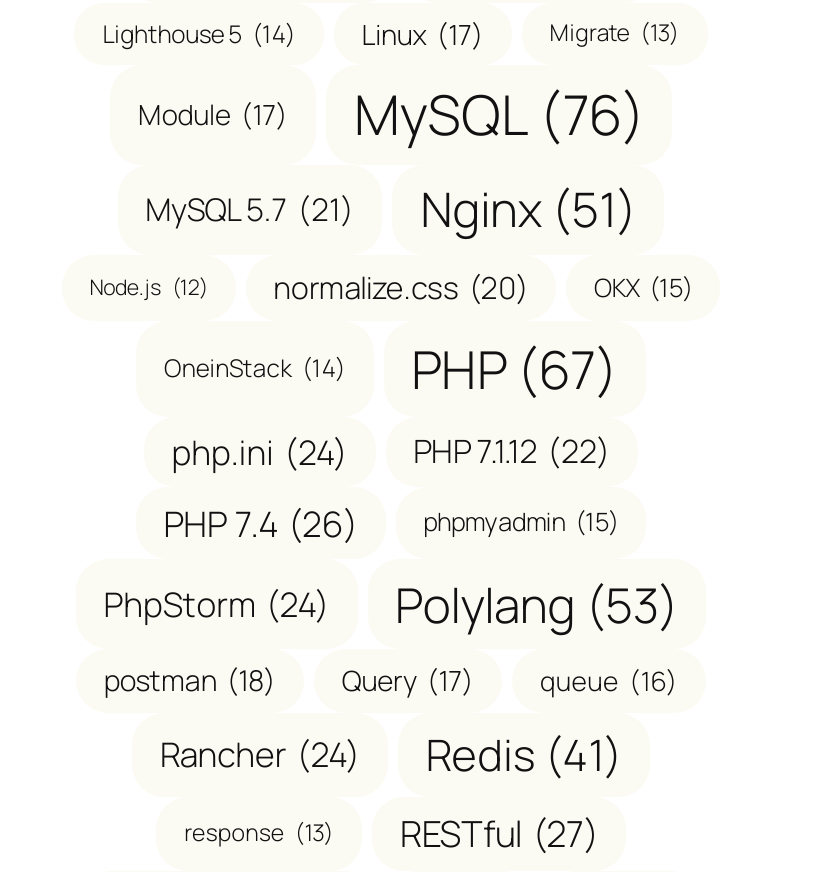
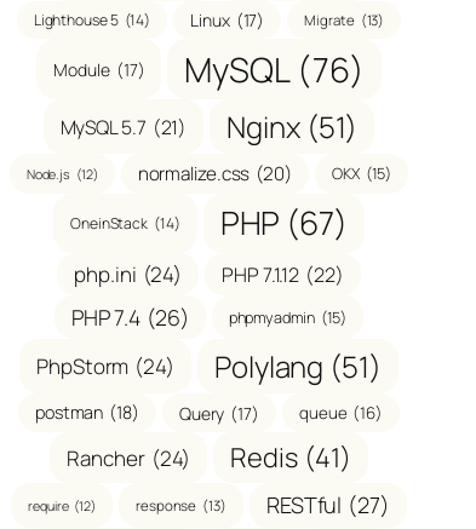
[103,571,679,637] PhpStorm (24) Polylang (53) -> [37,347,381,387] PhpStorm (24) Polylang (51)
none -> [28,498,96,514] require (12)

